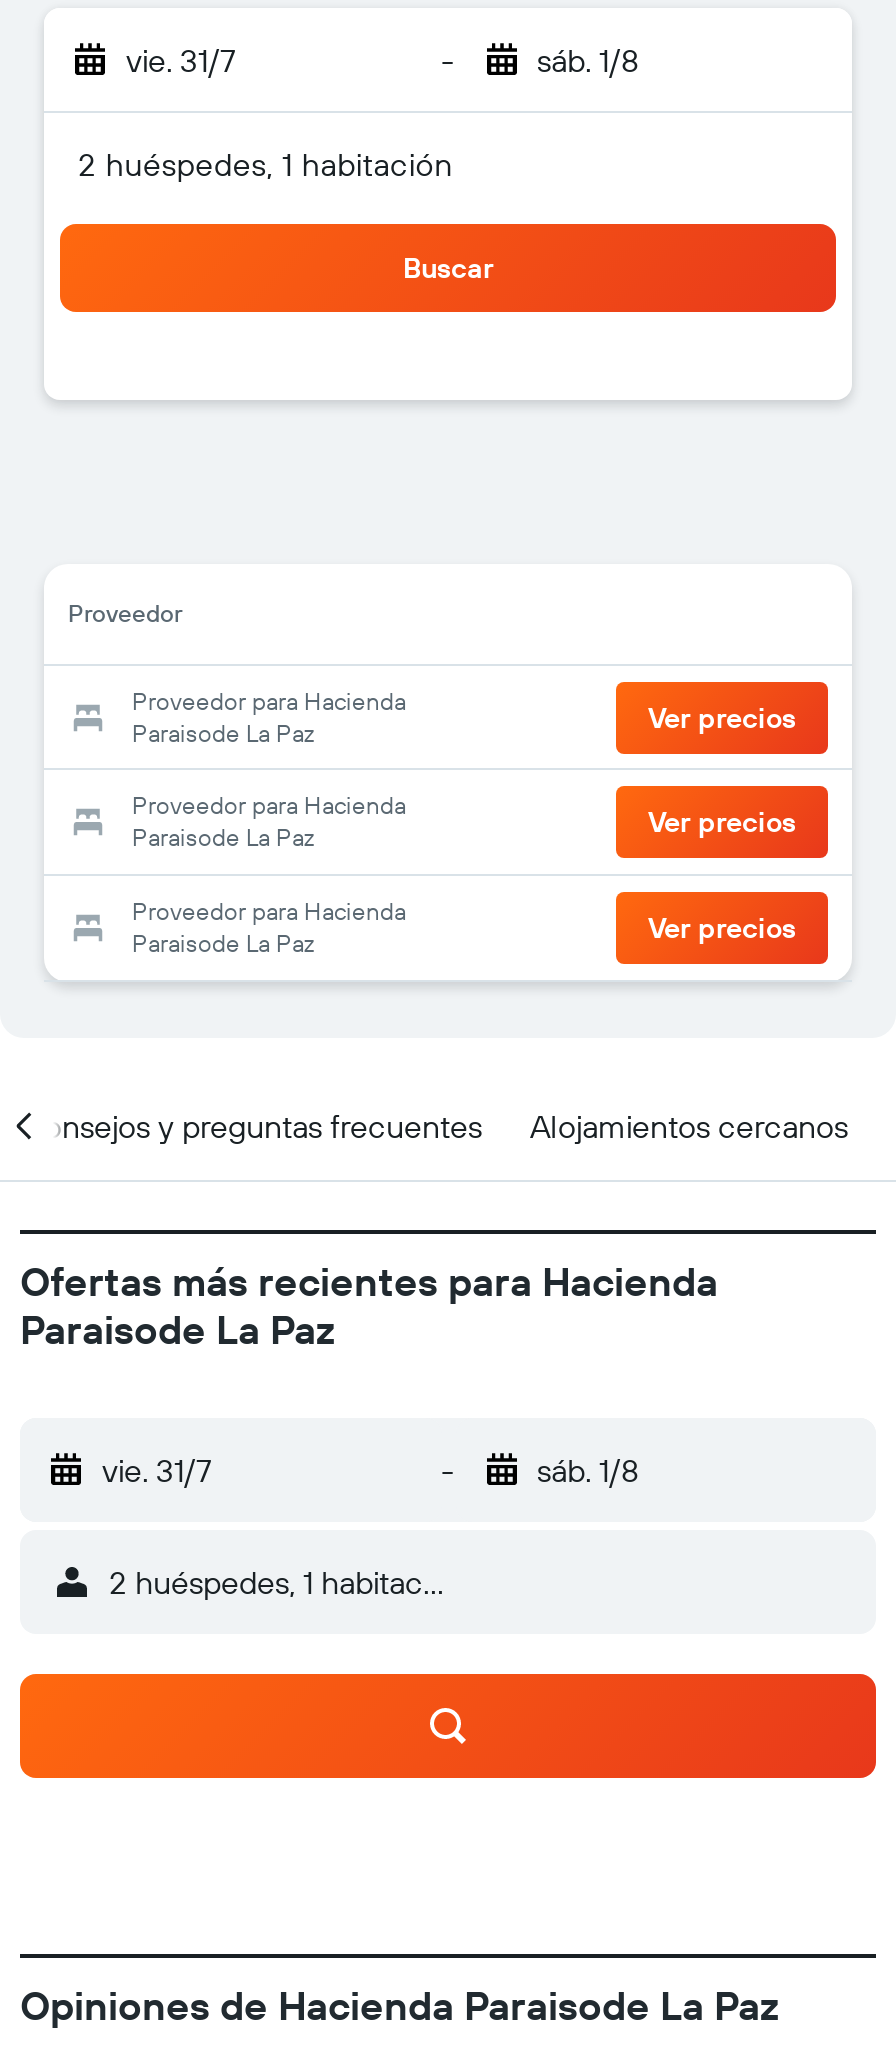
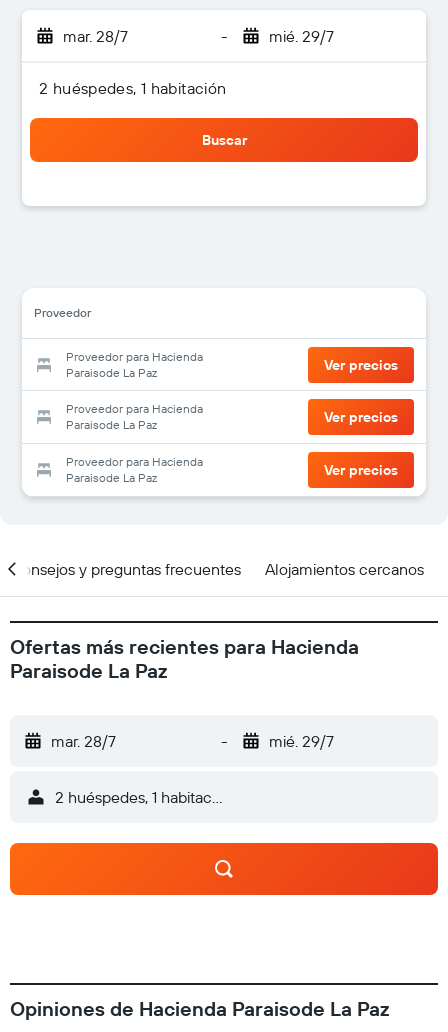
[126,40,236,80] vie. 31/7 -> [63,26,128,46] mar. 28/7
[537,40,639,80] sáb. 1/8 -> [268,26,333,46] mié. 29/7
[102,1450,212,1490] vie. 31/7 -> [51,731,116,751] mar. 28/7
[537,1450,639,1490] sáb. 1/8 -> [268,731,333,751] mié. 29/7

